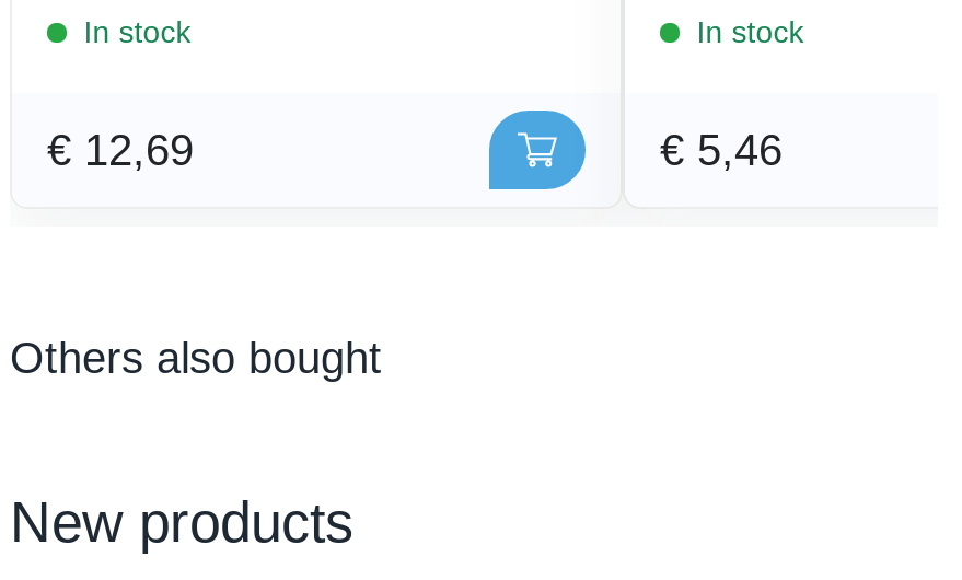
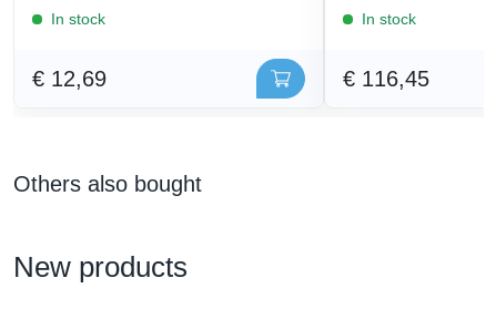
[660,127,783,175] € 5,46 -> [343,67,429,91] € 116,45

